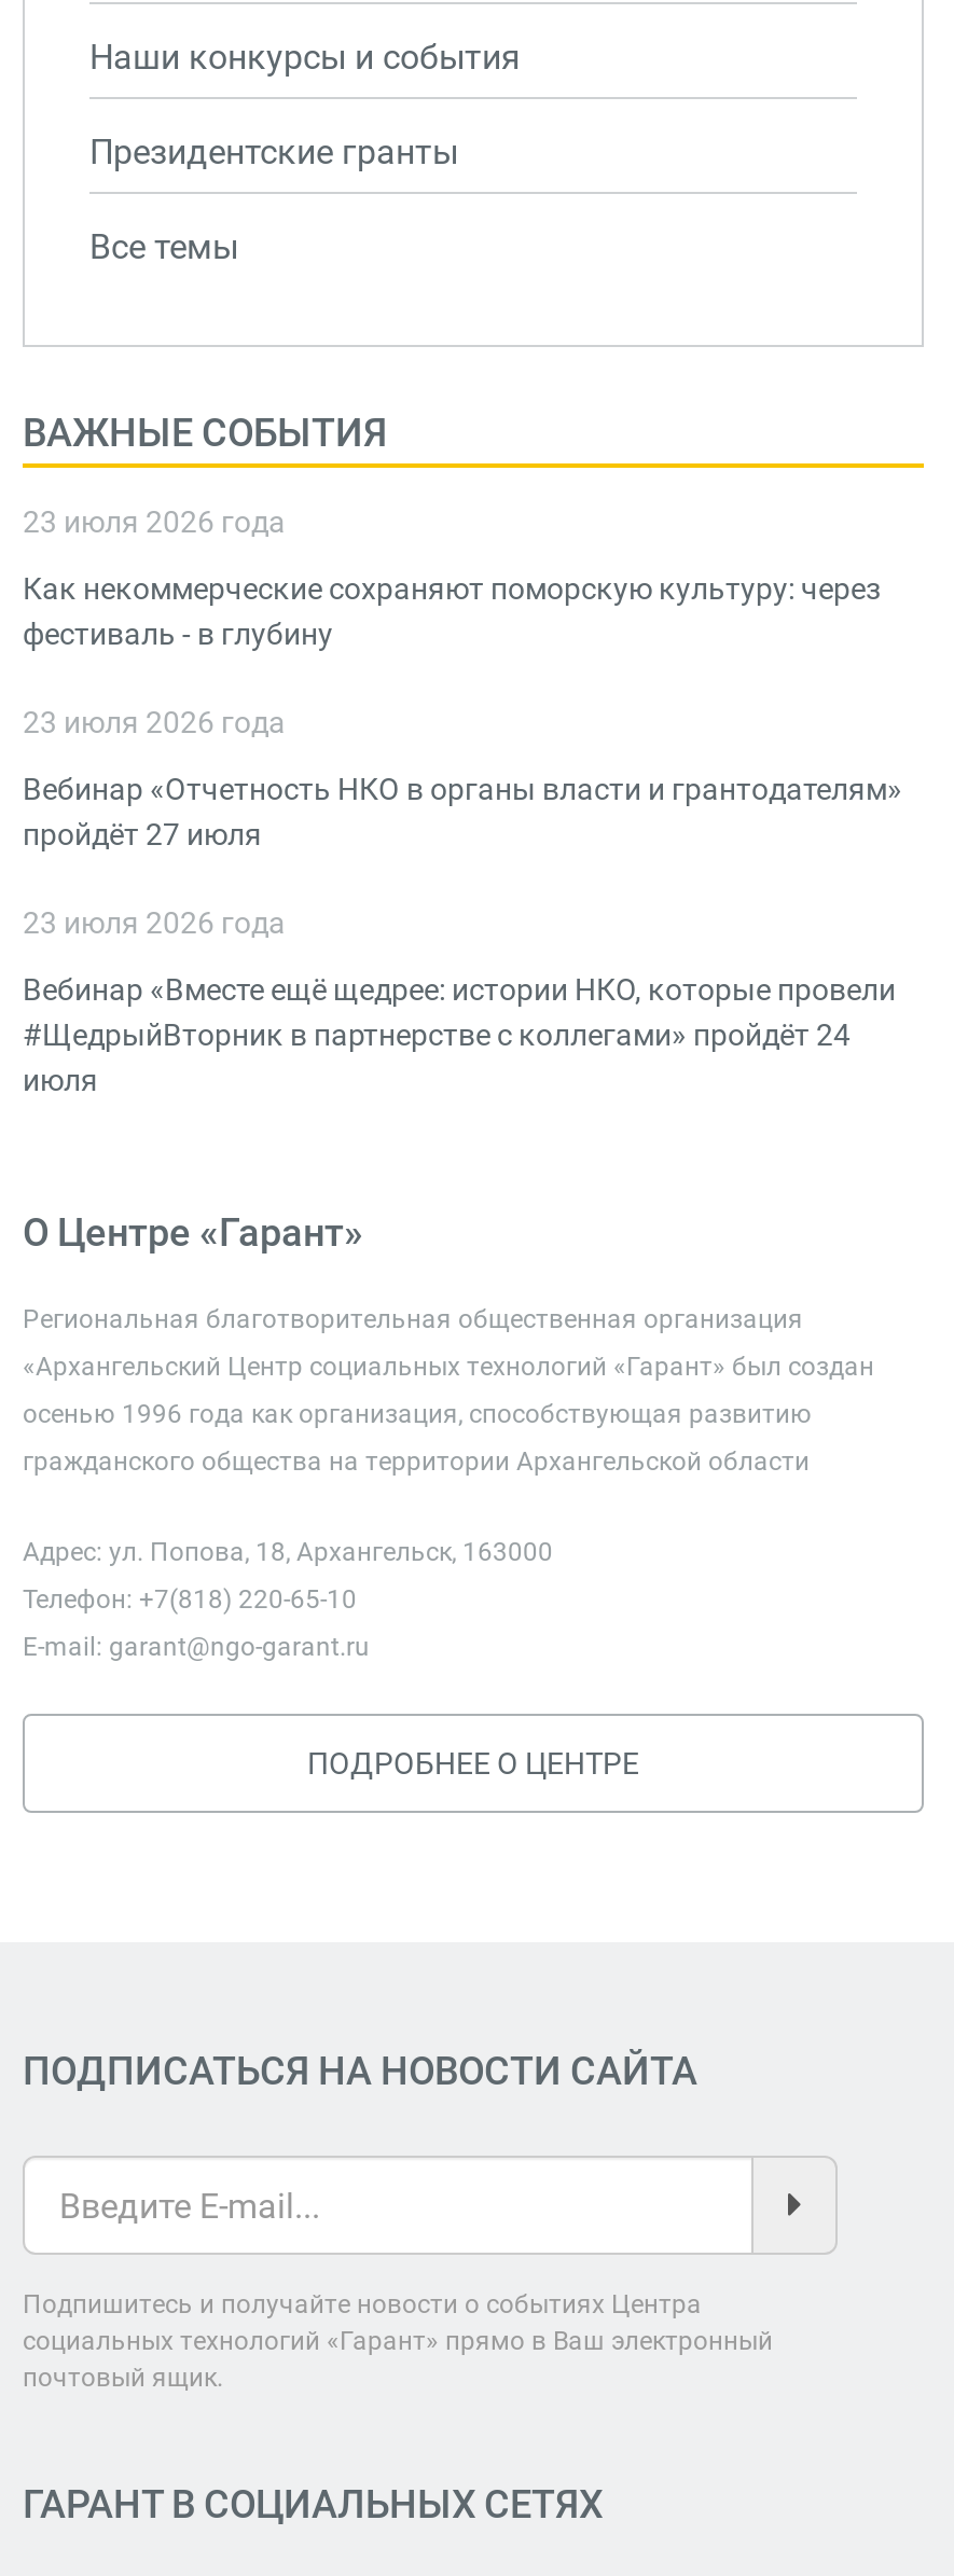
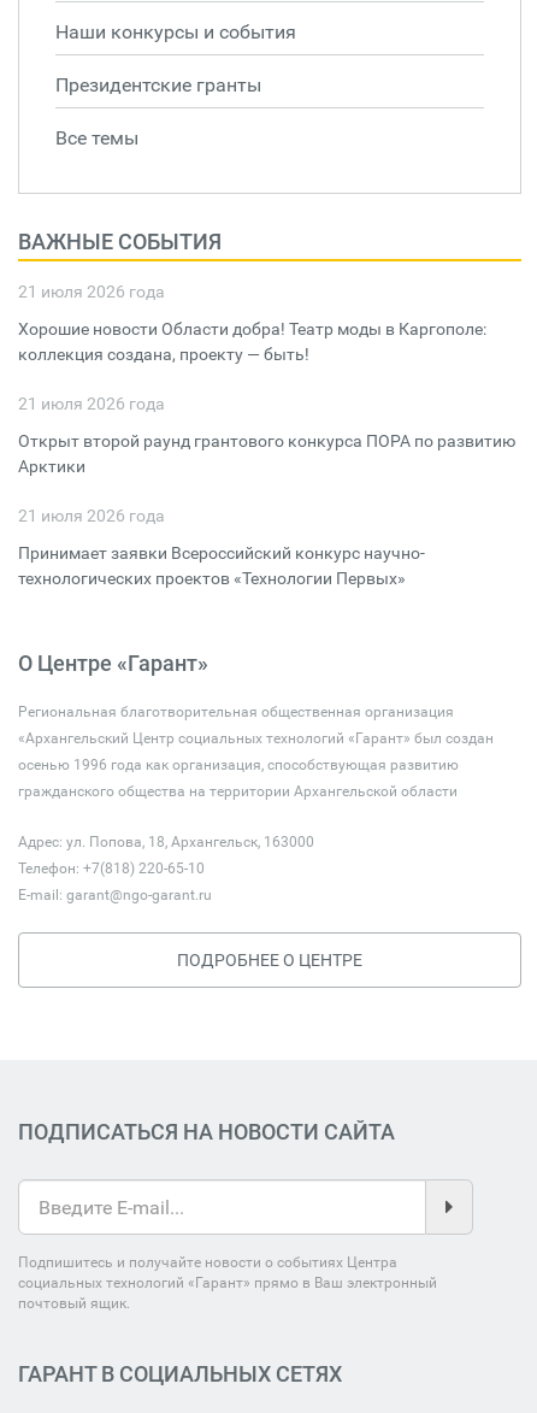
[23,504,286,539] 23 июля 2026 года -> [18,282,165,301] 21 июля 2026 года
[23,571,881,651] Как некоммерческие сохраняют поморскую культуру: через | фестиваль - в глубину -> [18,319,486,364] Хорошие новости Области добра! Театр моды в Каргополе: | коллекция создана, проекту — быть!
[23,705,286,739] 23 июля 2026 года -> [18,394,165,413] 21 июля 2026 года
[23,772,902,851] Вебинар «Отчетность НКО в органы власти и грантодателям» | пройдёт 27 июля -> [18,431,515,476] Открыт второй раунд грантового конкурса ПОРА по развитию | Арктики
[23,905,286,940] 23 июля 2026 года -> [18,506,165,525] 21 июля 2026 года
[23,972,896,1097] Вебинар «Вместе ещё щедрее: истории НКО, которые провели | #ЩедрыйВторник в партнерстве с коллегами» пройдёт 24 | июля -> [18,543,425,588] Принимает заявки Всероссийский конкурс научно- | технологических проектов «Технологии Первых»

